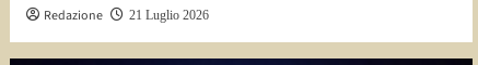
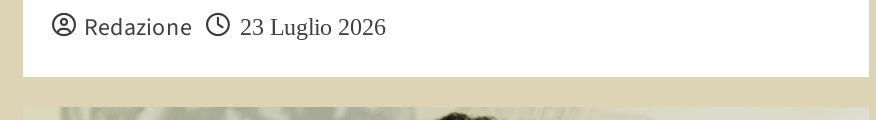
[43,6,208,24] Redazione 21 Luglio 2026 -> [84,11,386,45] Redazione 23 Luglio 2026

